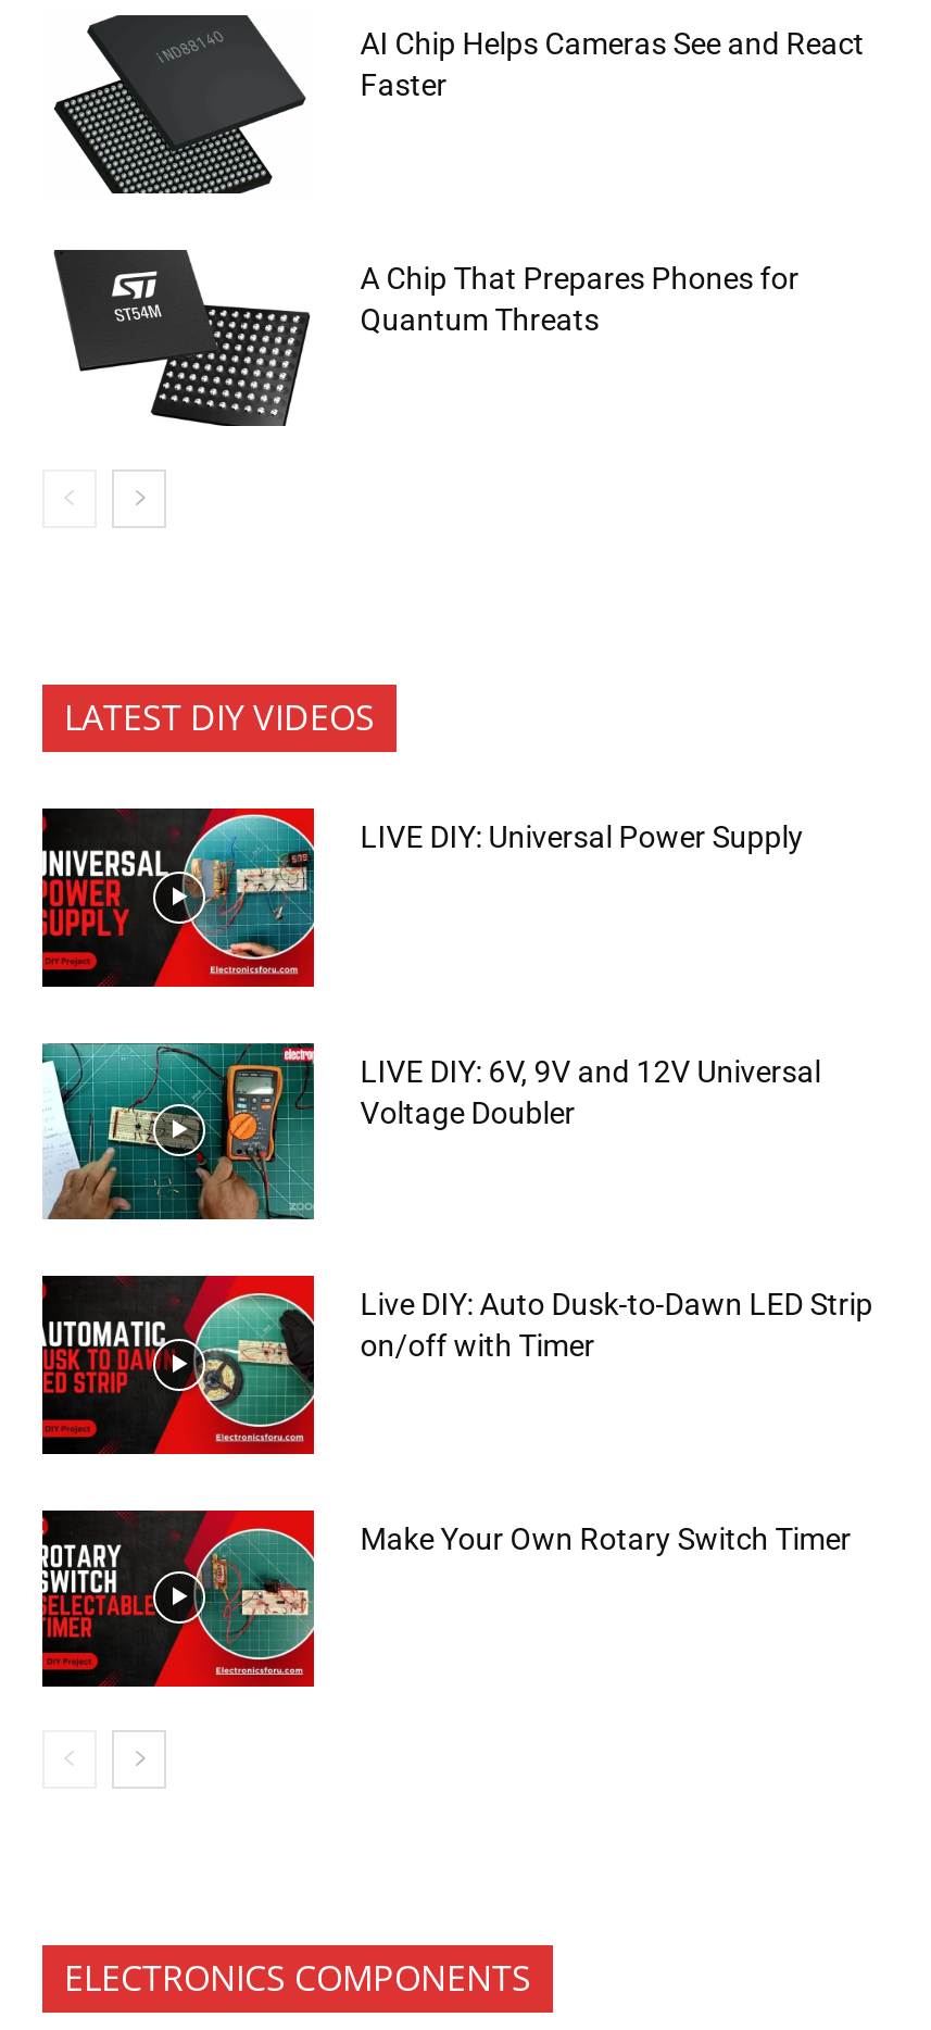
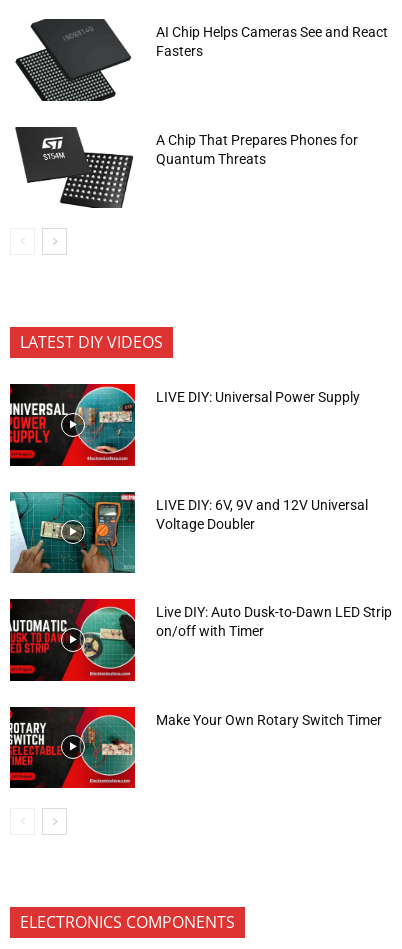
[360,68,447,103] Faster -> [156,43,203,59] Fasters

